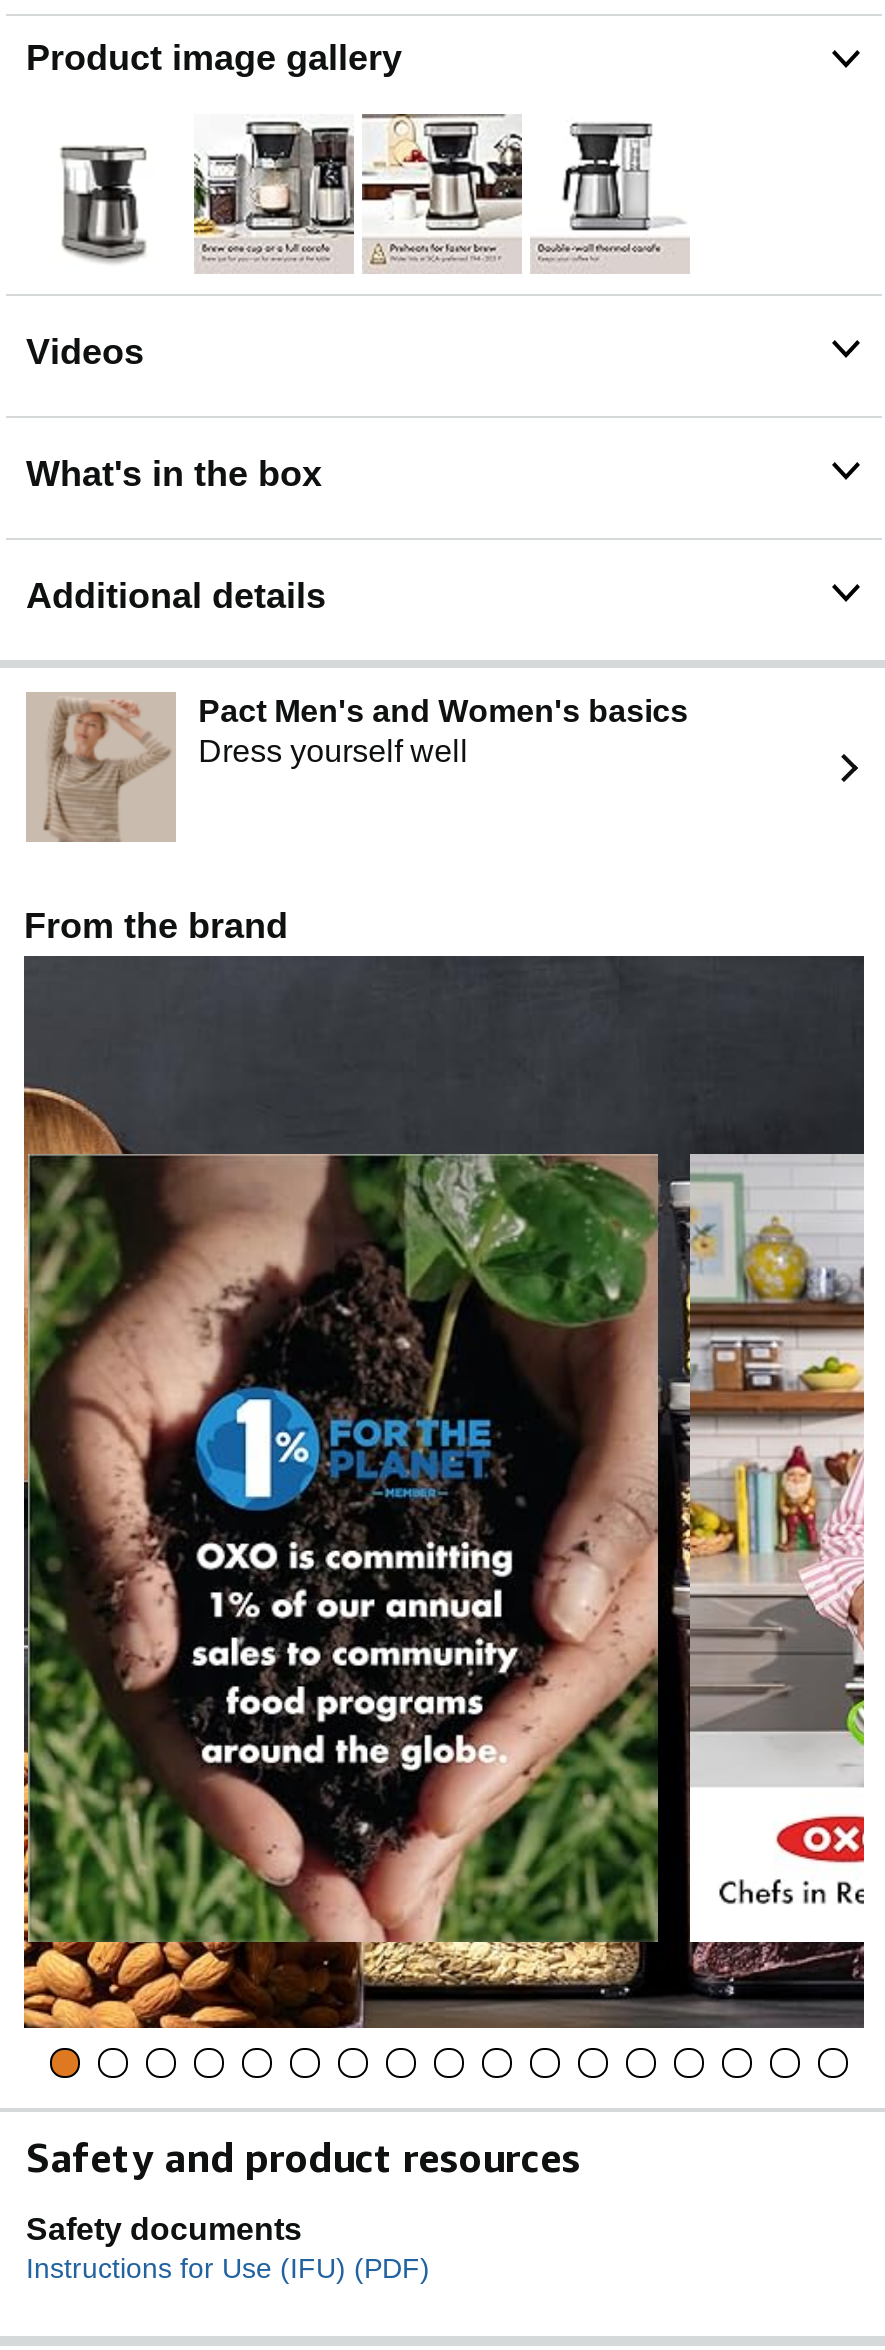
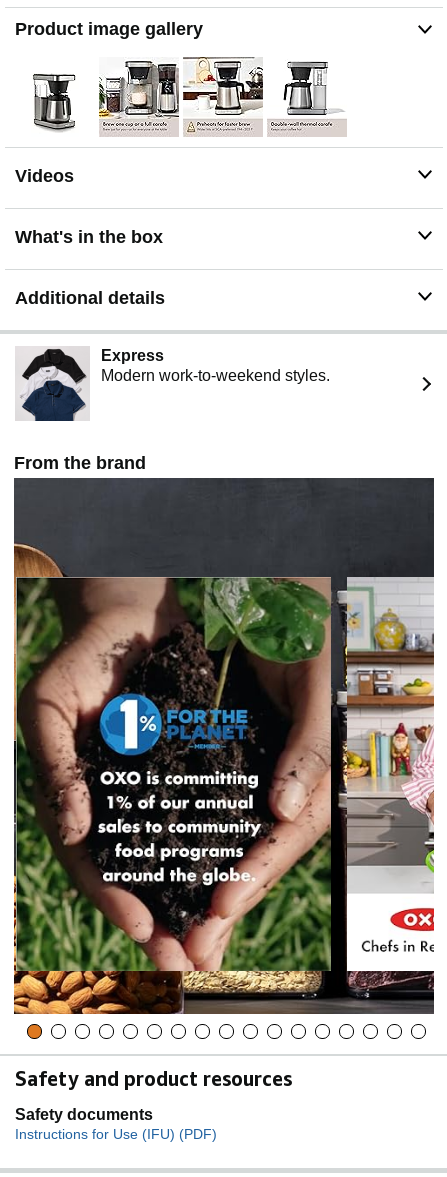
[26,692,688,842] [image] | Pact Men's and Women's basics | Dress yourself well -> [16,347,330,422] [image] | Express | Modern work-to-weekend styles.

